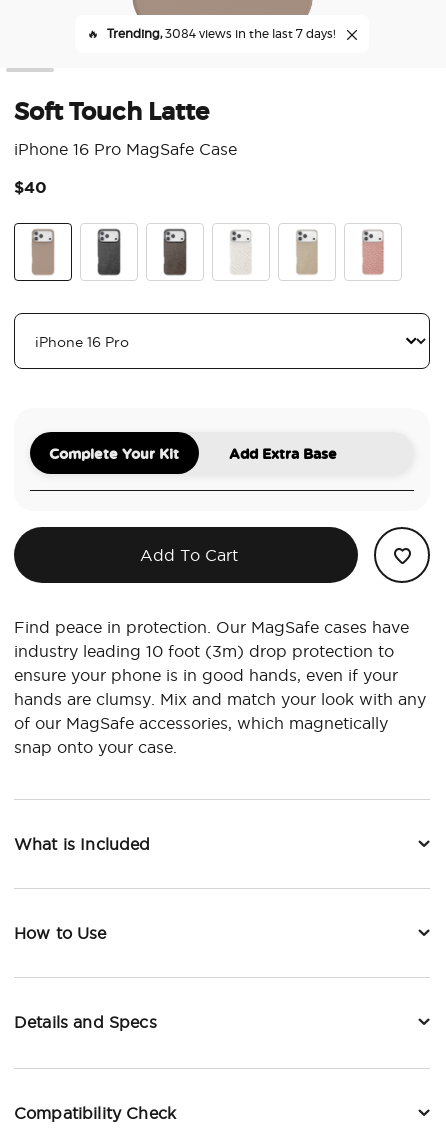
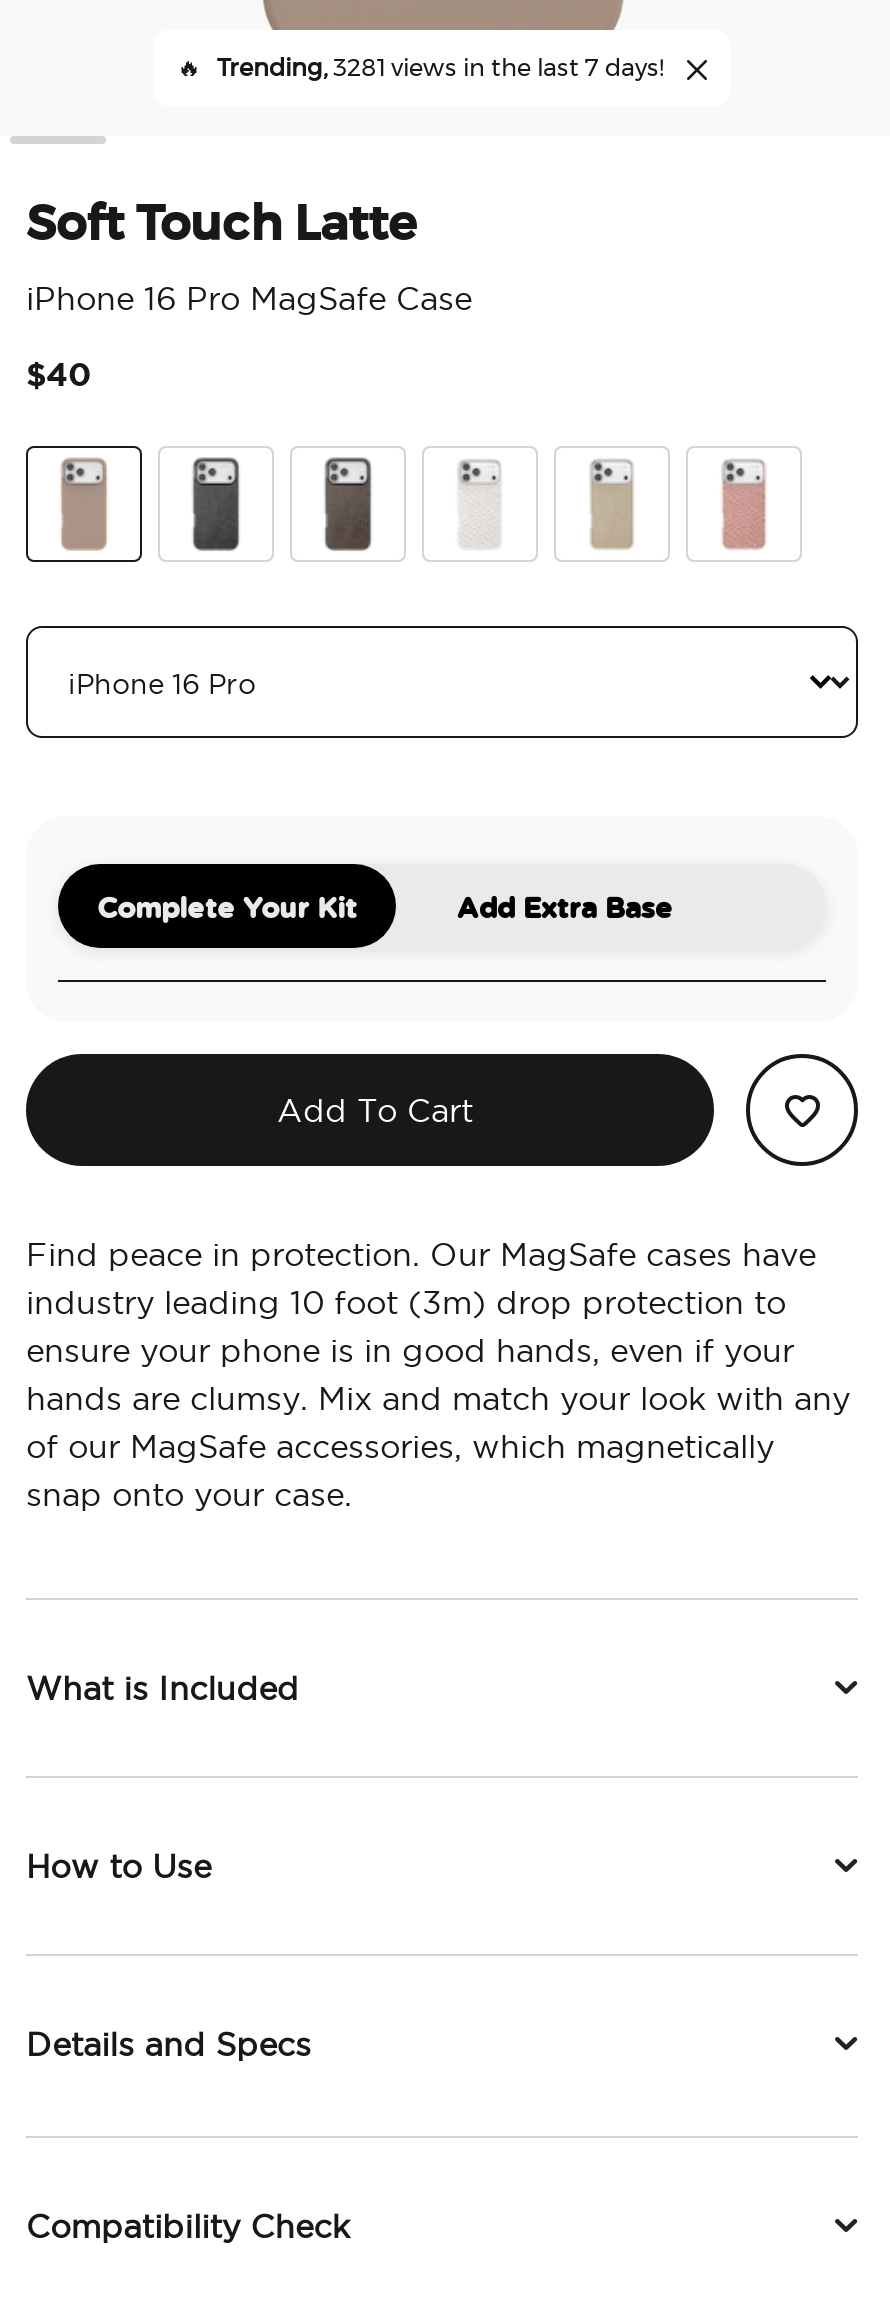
[107,28,335,40] Trending, 3084 views in the last 7 days! -> [217,56,663,80] Trending, 3281 views in the last 7 days!

